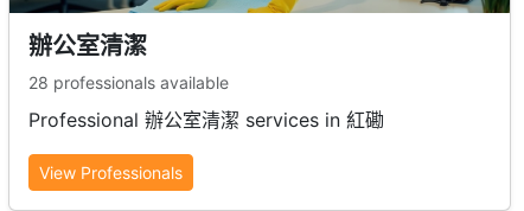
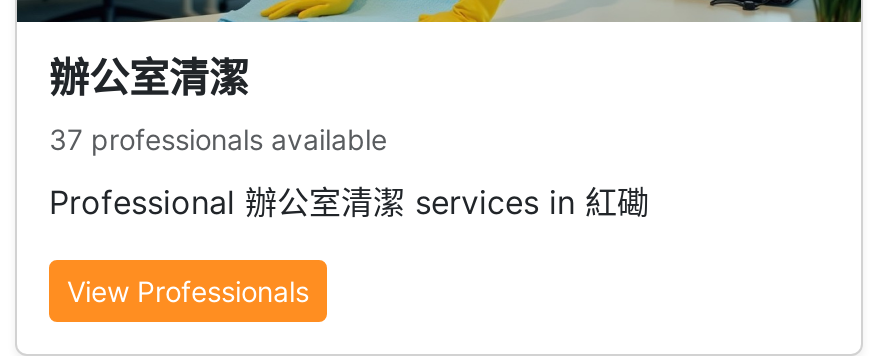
[28,72,229,92] 28 professionals available -> [49,122,387,156] 37 professionals available

